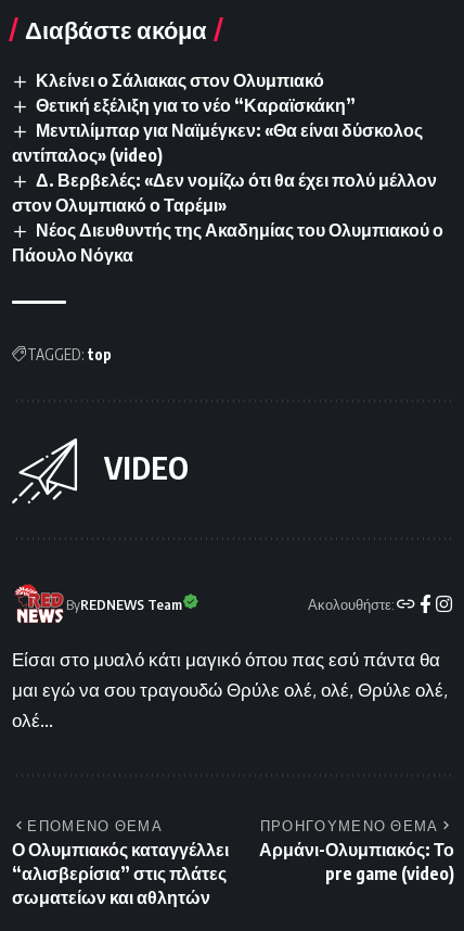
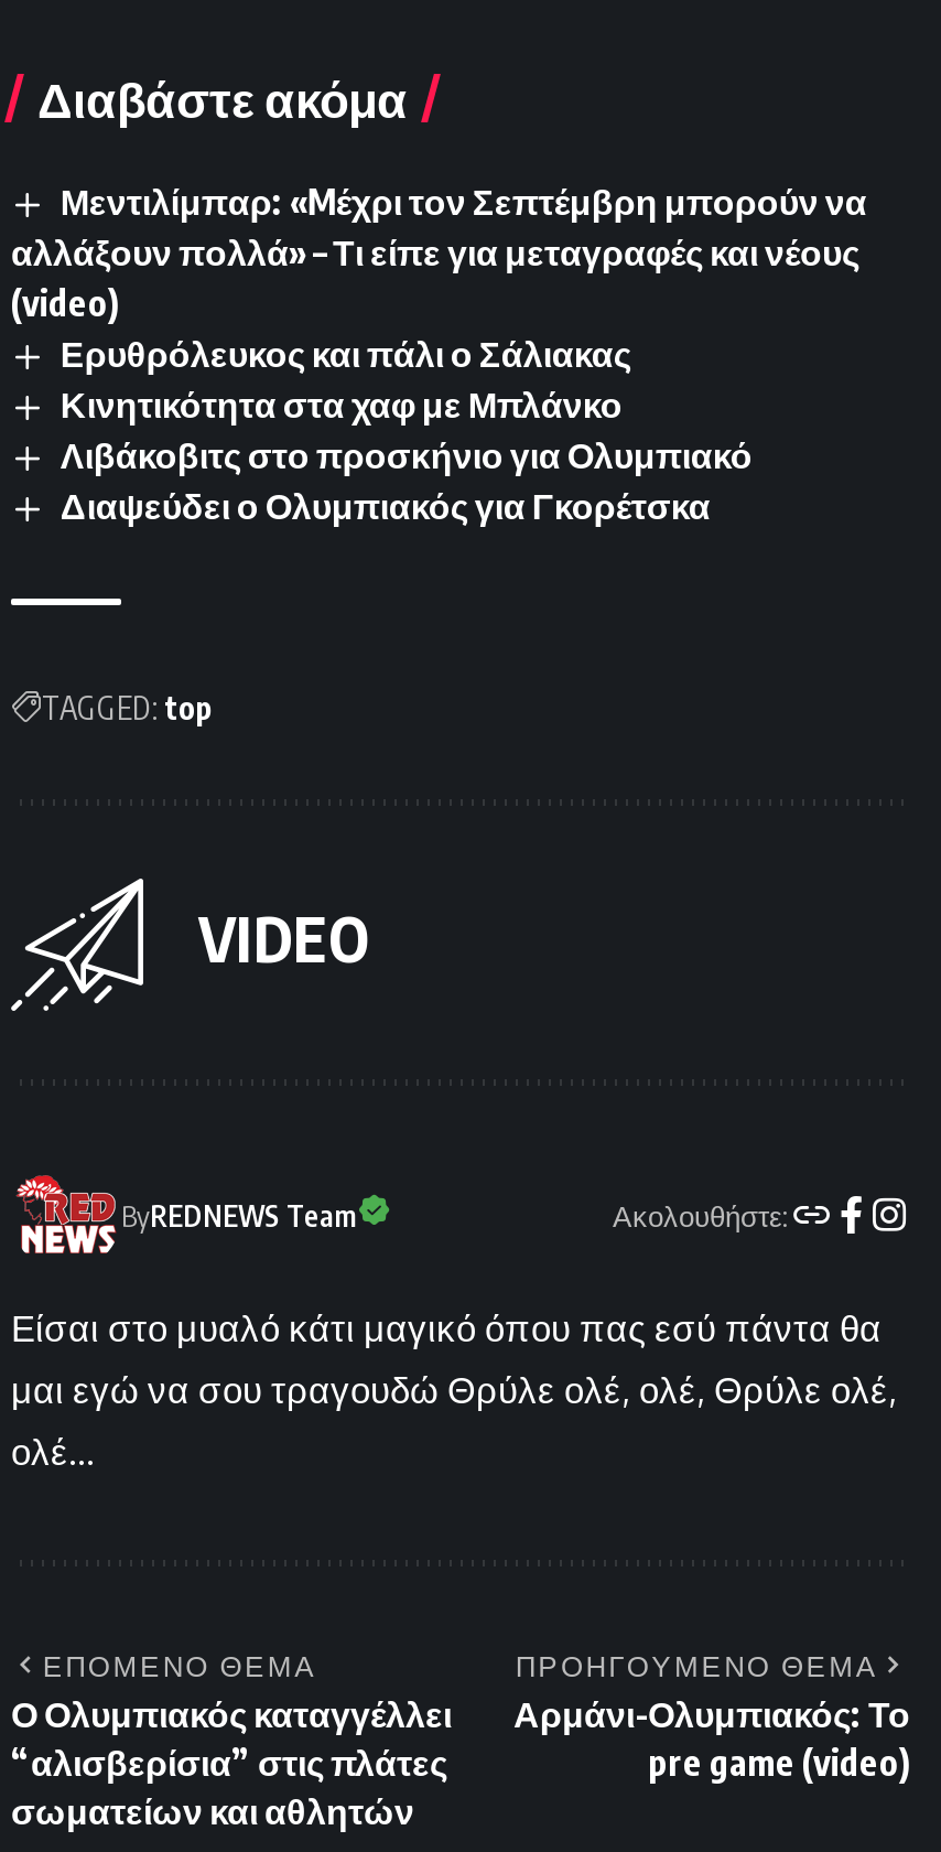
[12,69,444,266] Κλείνει ο Σάλιακας στον Ολυμπιακό | Θετική εξέλιξη για το νέο “Καραϊσκάκη” | Μεντιλίμπαρ για Ναϊμέγκεν: «Θα είναι δύσκολος | αντίπαλος» (video) | Δ. Βερβελές: «Δεν νομίζω ότι θα έχει πολύ μέλλον | στον Ολυμπιακό ο Ταρέμι» | Νέος Διευθυντής της Ακαδημίας του Ολυμπιακού ο | Πάουλο Νόγκα -> [11,179,867,528] Μεντιλίμπαρ: «Mέχρι τον Σεπτέμβρη μπορούν να | αλλάξουν πολλά» – Τι είπε για μεταγραφές και νέους | (video) | Ερυθρόλευκος και πάλι ο Σάλιακας | Κινητικότητα στα χαφ με Μπλάνκο | Λιβάκοβιτς στο προσκήνιο για Ολυμπιακό | Διαψεύδει ο Ολυμπιακός για Γκορέτσκα

